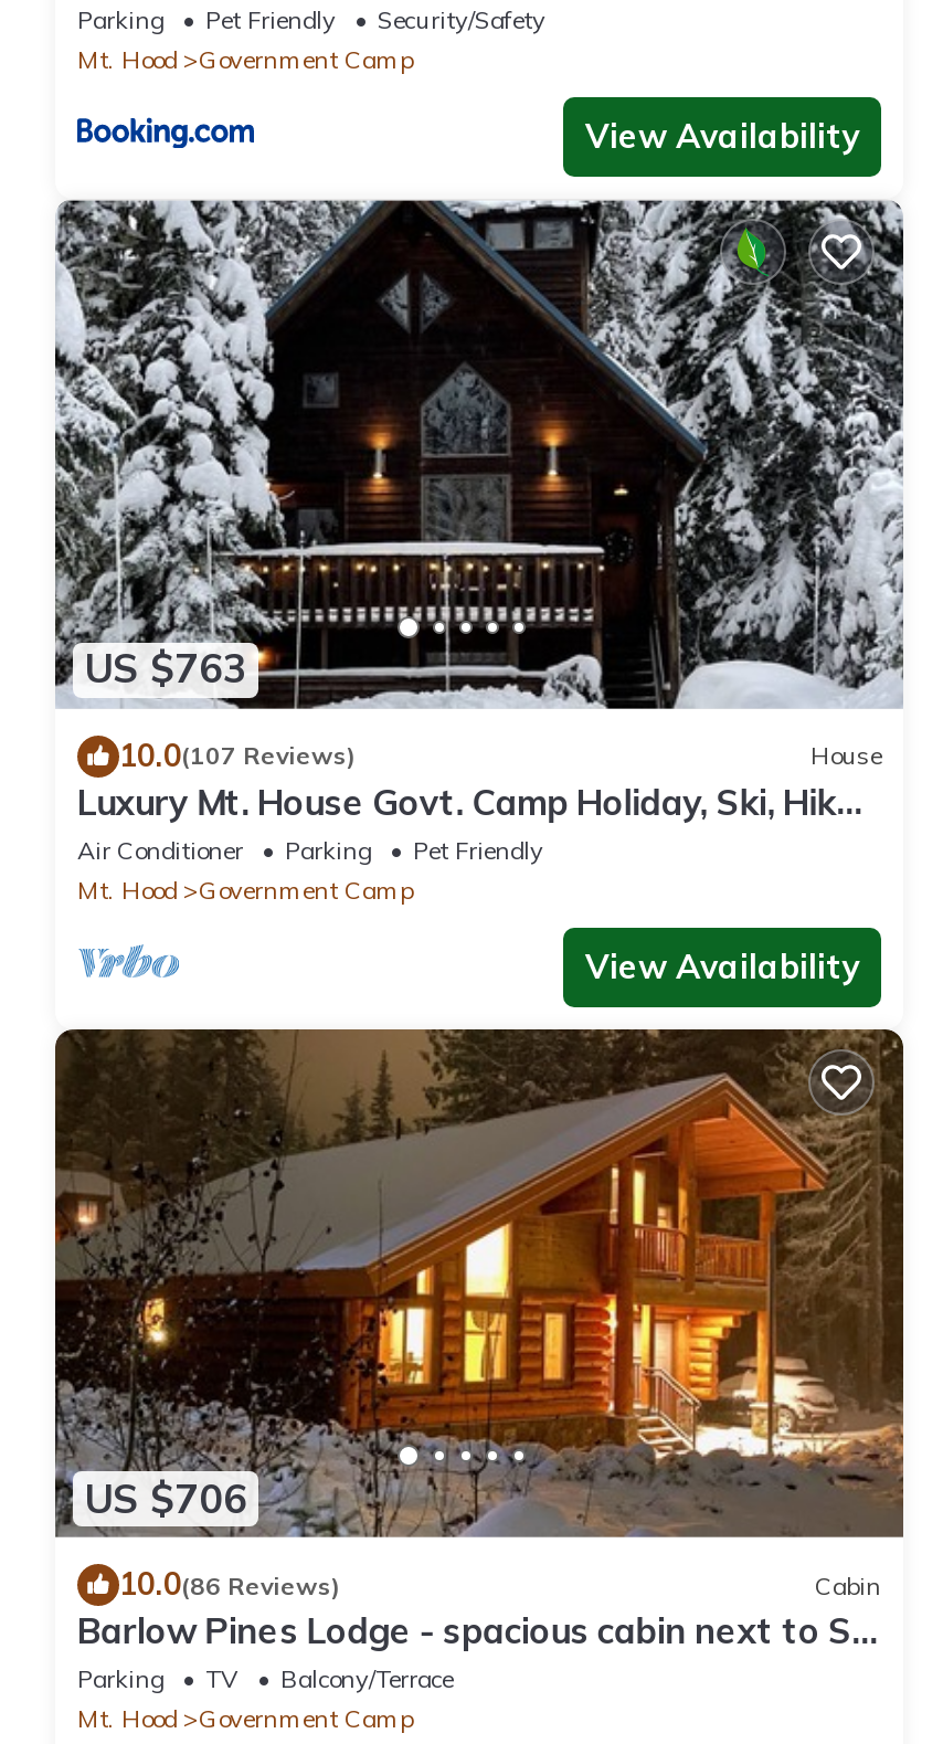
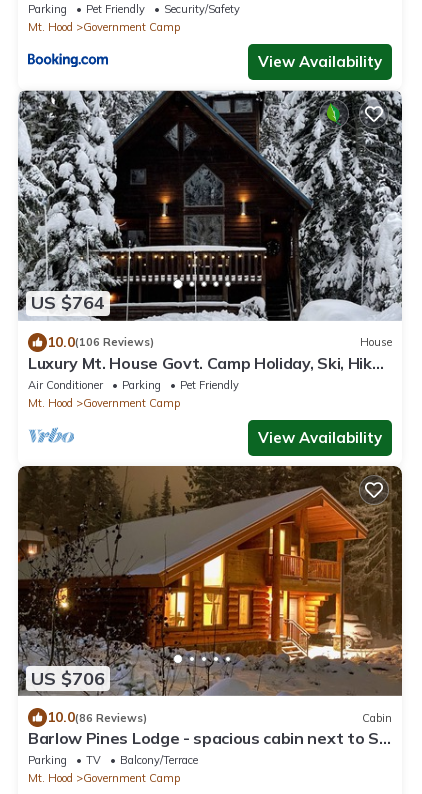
[84,643,247,694] US $763 -> [31,291,105,314] US $764
[119,735,356,775] 10.0(107 Reviews) -> [47,333,154,351] 10.0(106 Reviews)

